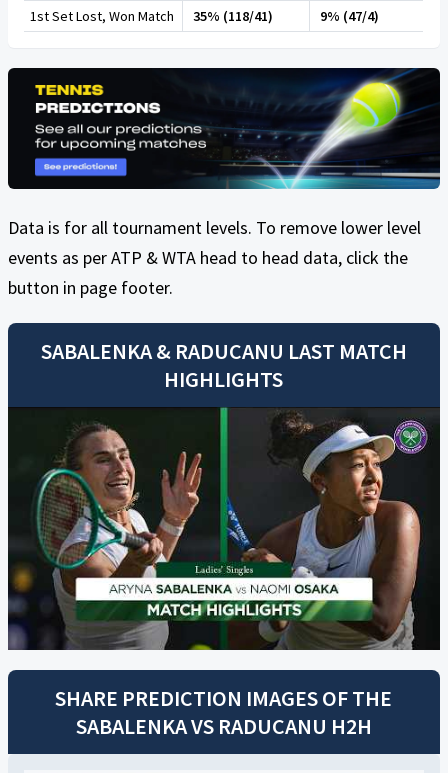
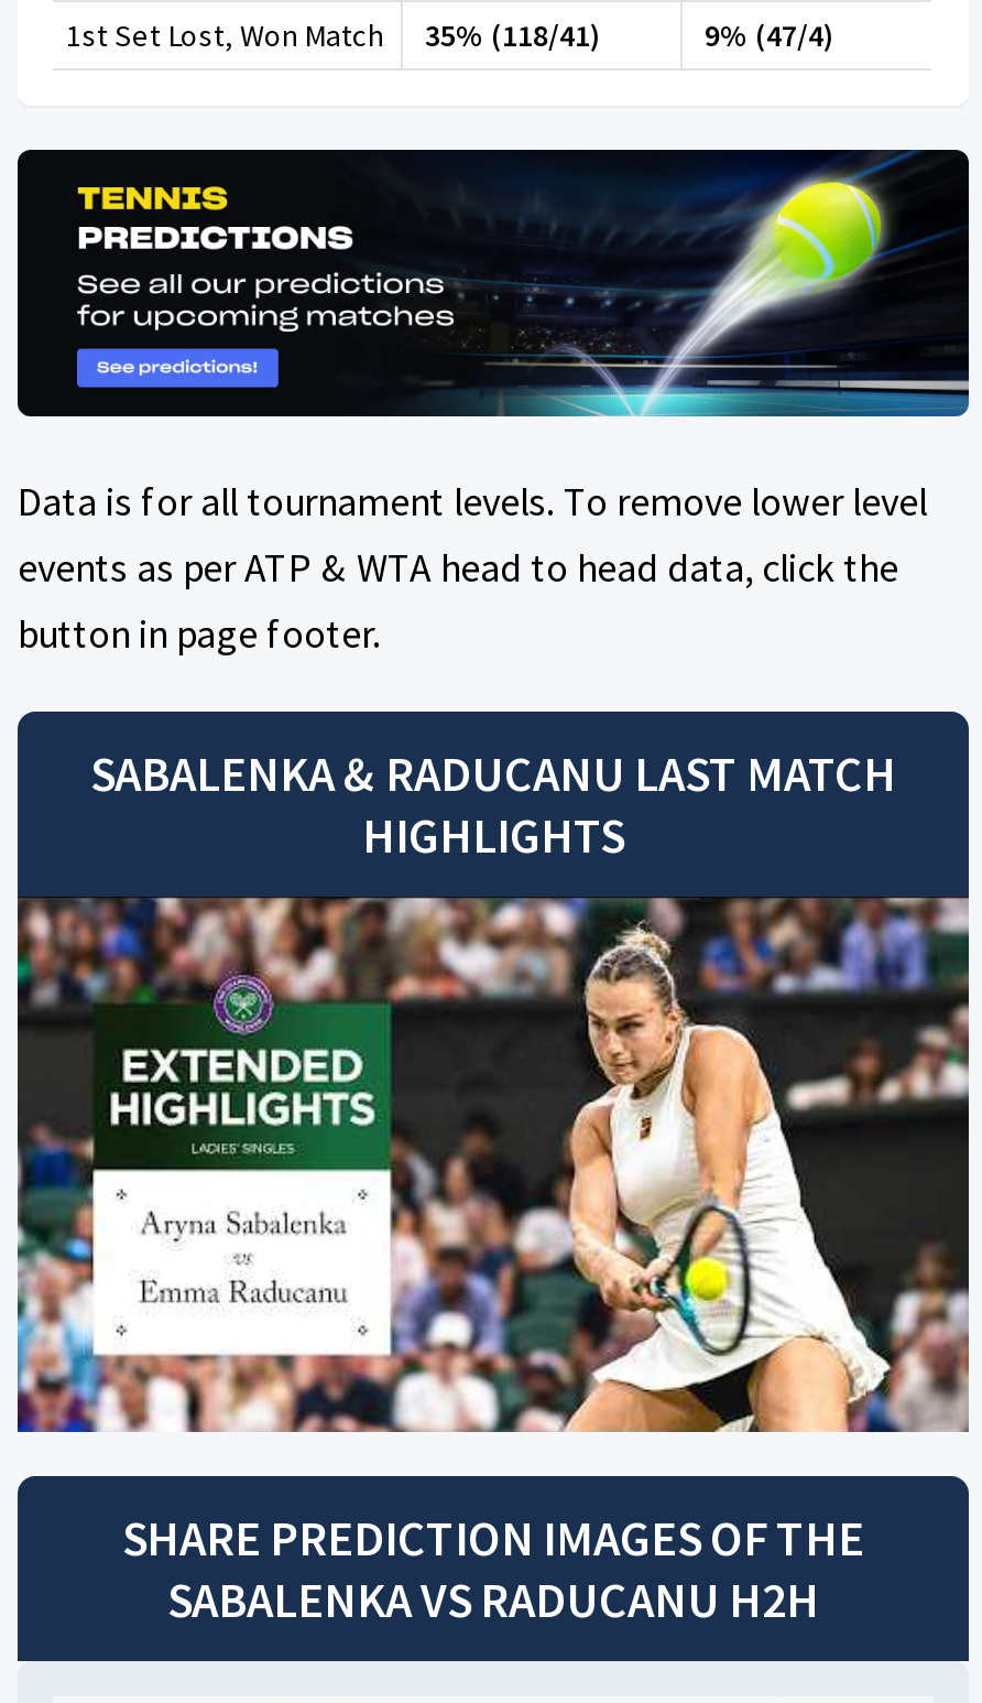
[7,407,441,651] [image] -> [15,894,971,1434] [image]

